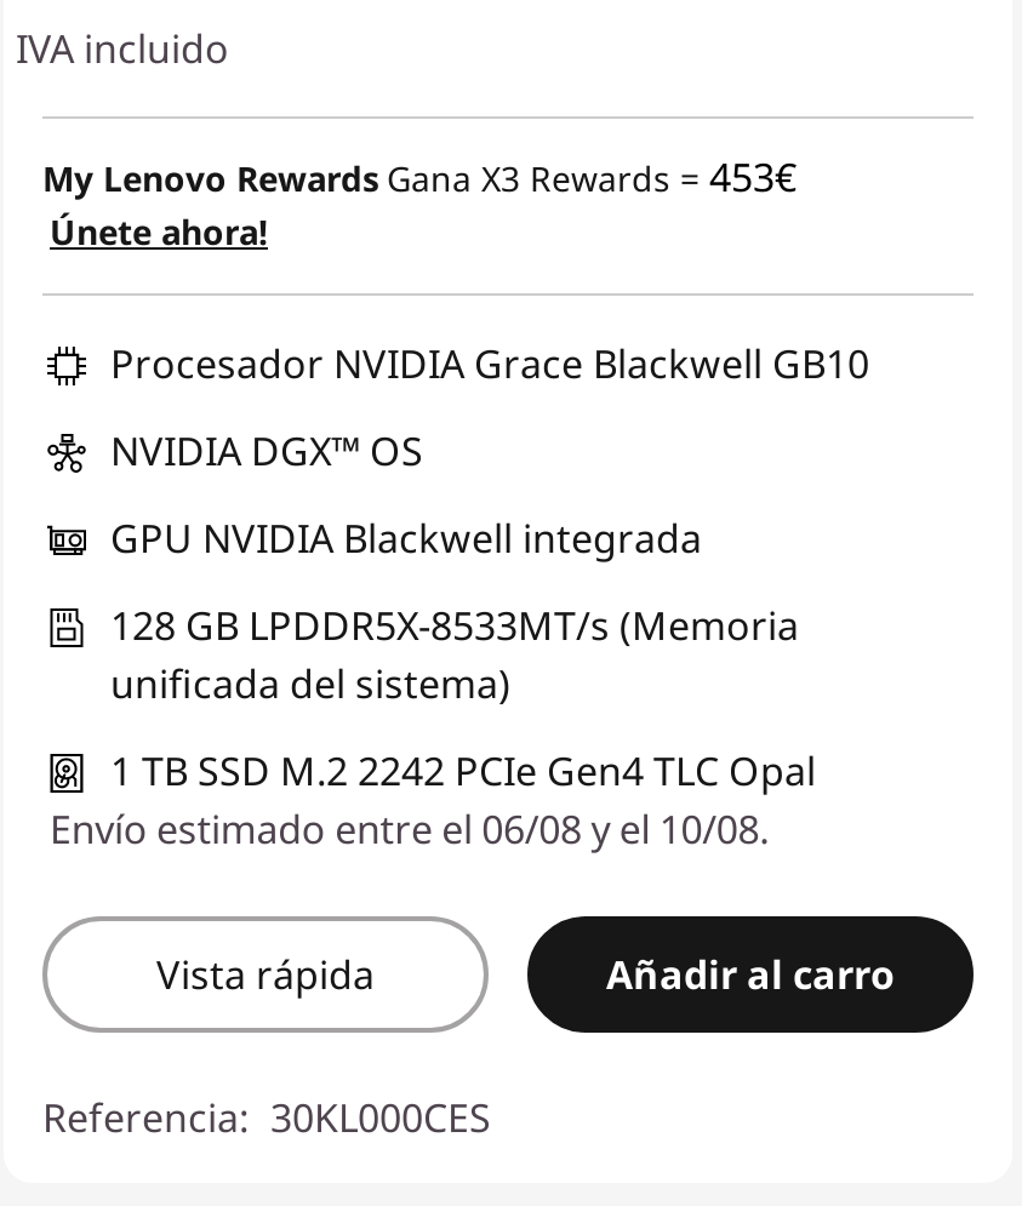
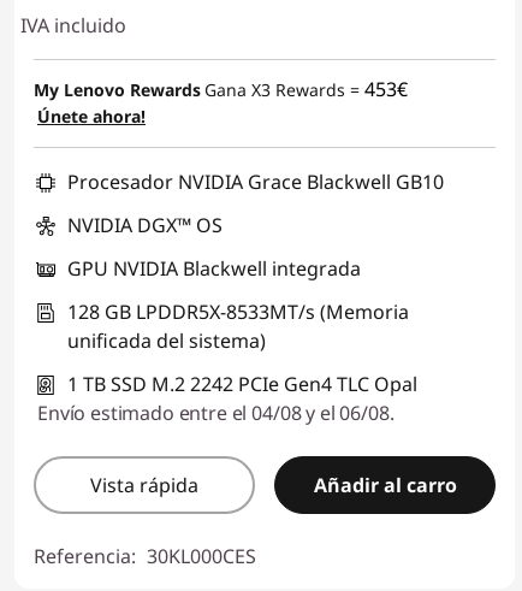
[50,803,769,856] Envío estimado entre el 06/08 y el 10/08. -> [37,400,394,426] Envío estimado entre el 04/08 y el 06/08.

